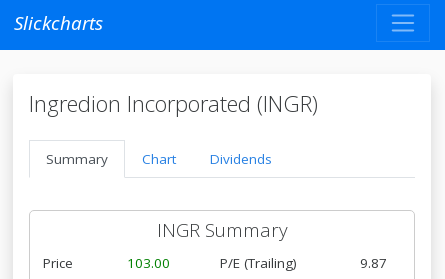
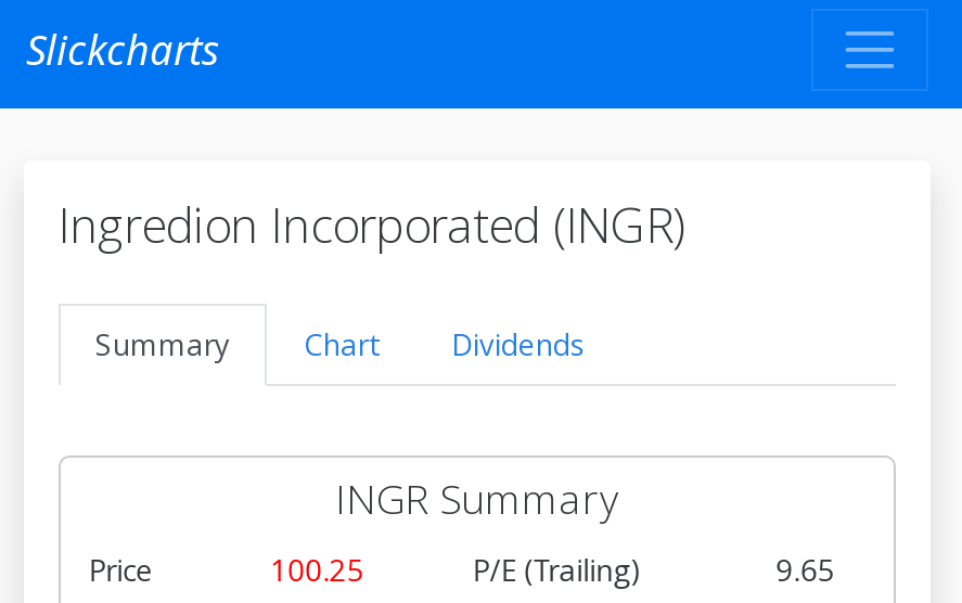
[127,254,170,272] 103.00 -> [271,552,364,591] 100.25
[360,254,387,272] 9.87 -> [776,552,835,591] 9.65

